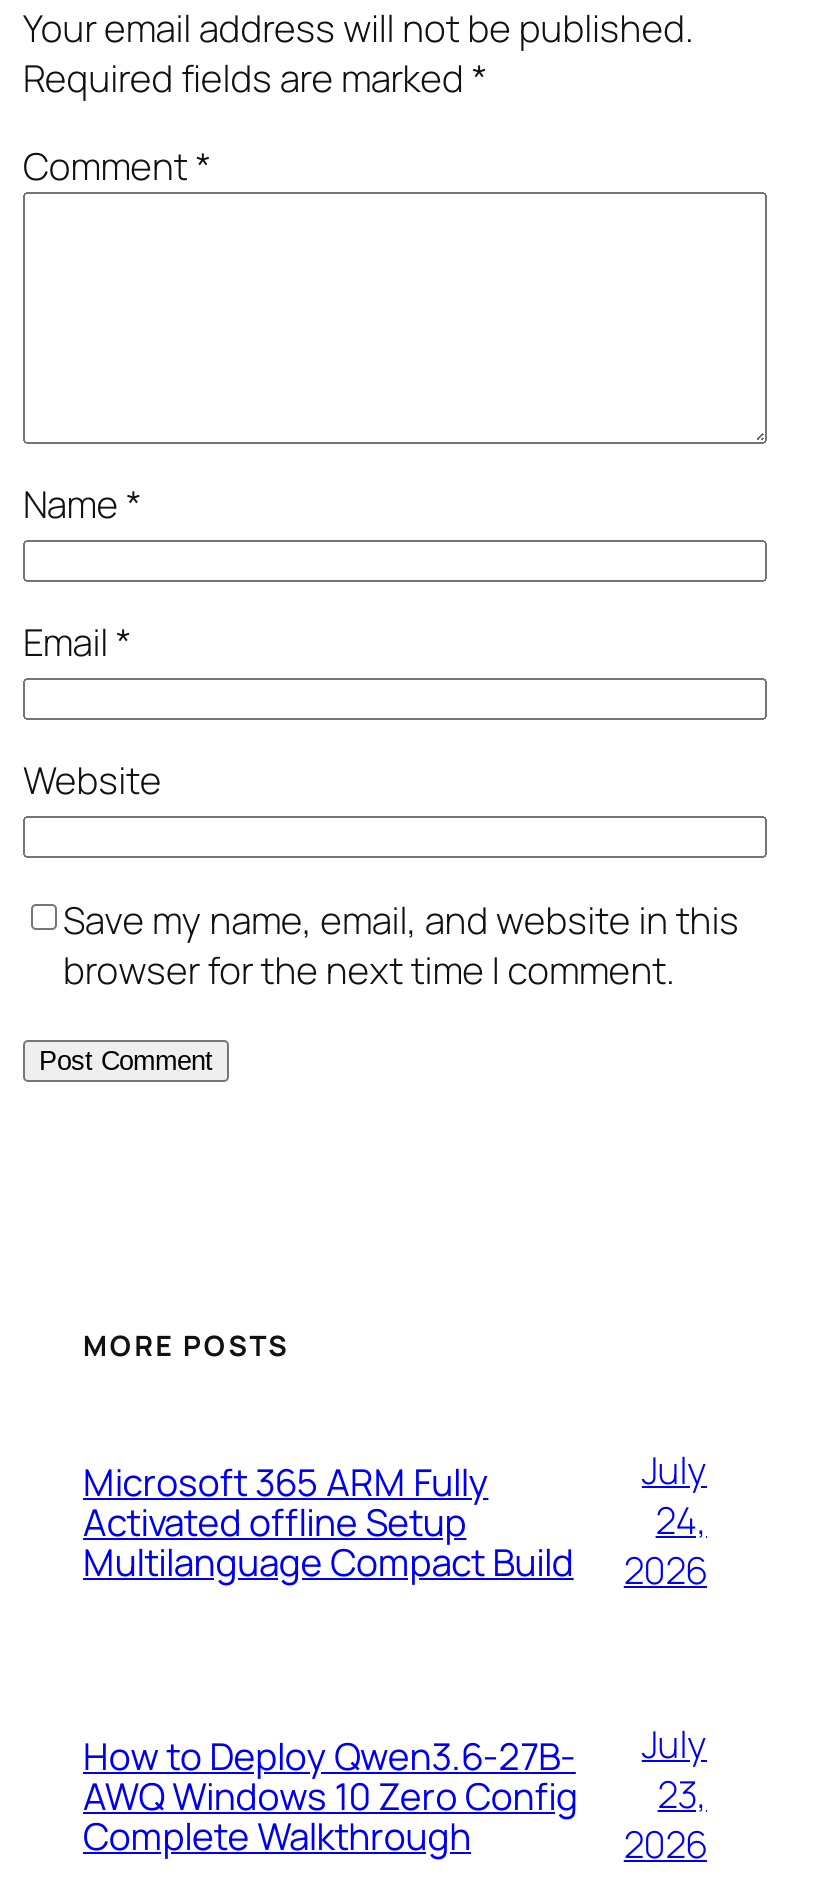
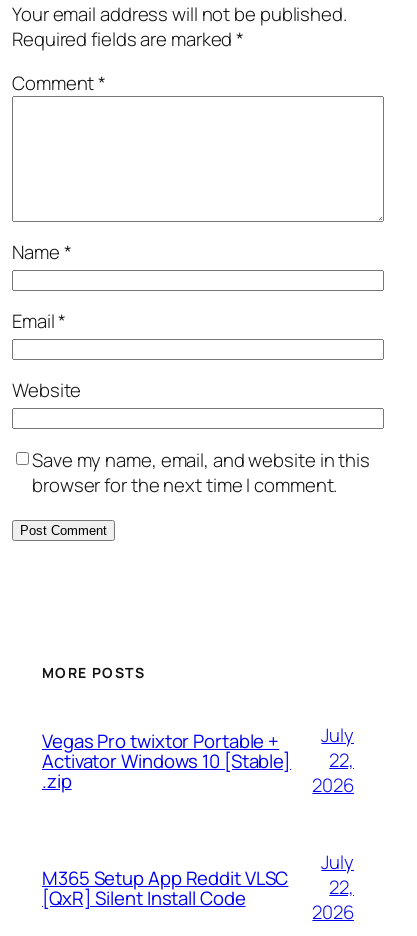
[83,1455,574,1587] Microsoft 365 ARM Fully | Activated offline Setup | Multilanguage Compact Build -> [42,727,291,793] Vegas Pro twixtor Portable + | Activator Windows 10 [Stable] | .zip
[656,1494,707,1546] 24, -> [329,747,354,773] 22,
[83,1729,578,1861] How to Deploy Qwen3.6-27B- | AWQ Windows 10 Zero Config | Complete Walkthrough -> [42,864,288,910] M365 Setup App Reddit VLSC | [QxR] Silent Install Code
[658,1768,707,1820] 23, -> [329,874,354,900] 22,

